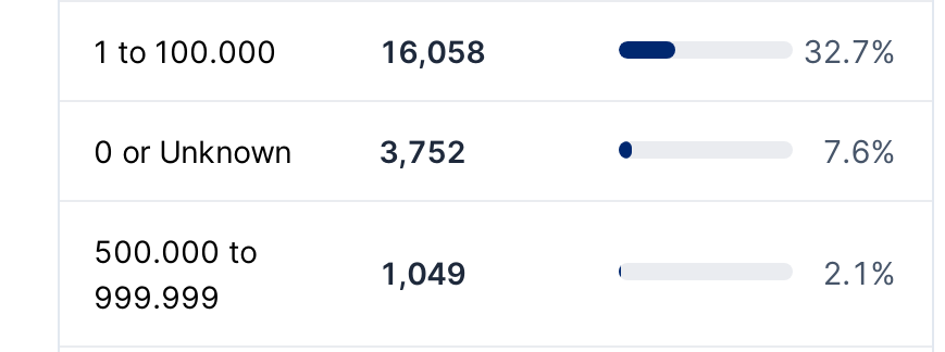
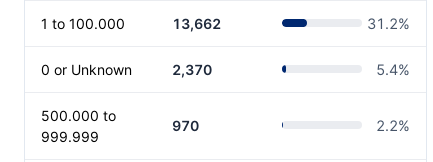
[379,32,485,69] 16,058 -> [172,15,221,32] 13,662
[803,32,896,69] 32.7% -> [367,15,410,32] 31.2%
[379,132,466,169] 3,752 -> [172,61,212,78] 2,370
[823,132,896,169] 7.6% -> [376,61,410,78] 5.4%
[379,253,466,290] 1,049 -> [172,117,199,134] 970
[823,253,896,290] 2.1% -> [376,117,410,134] 2.2%

